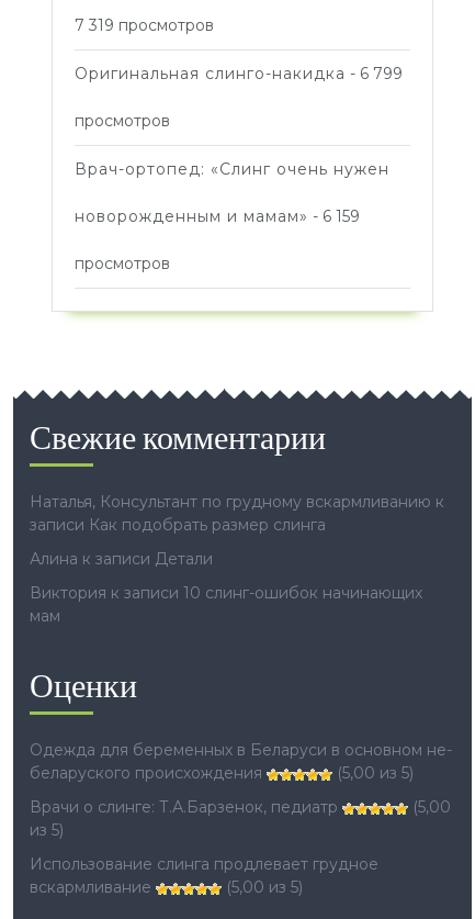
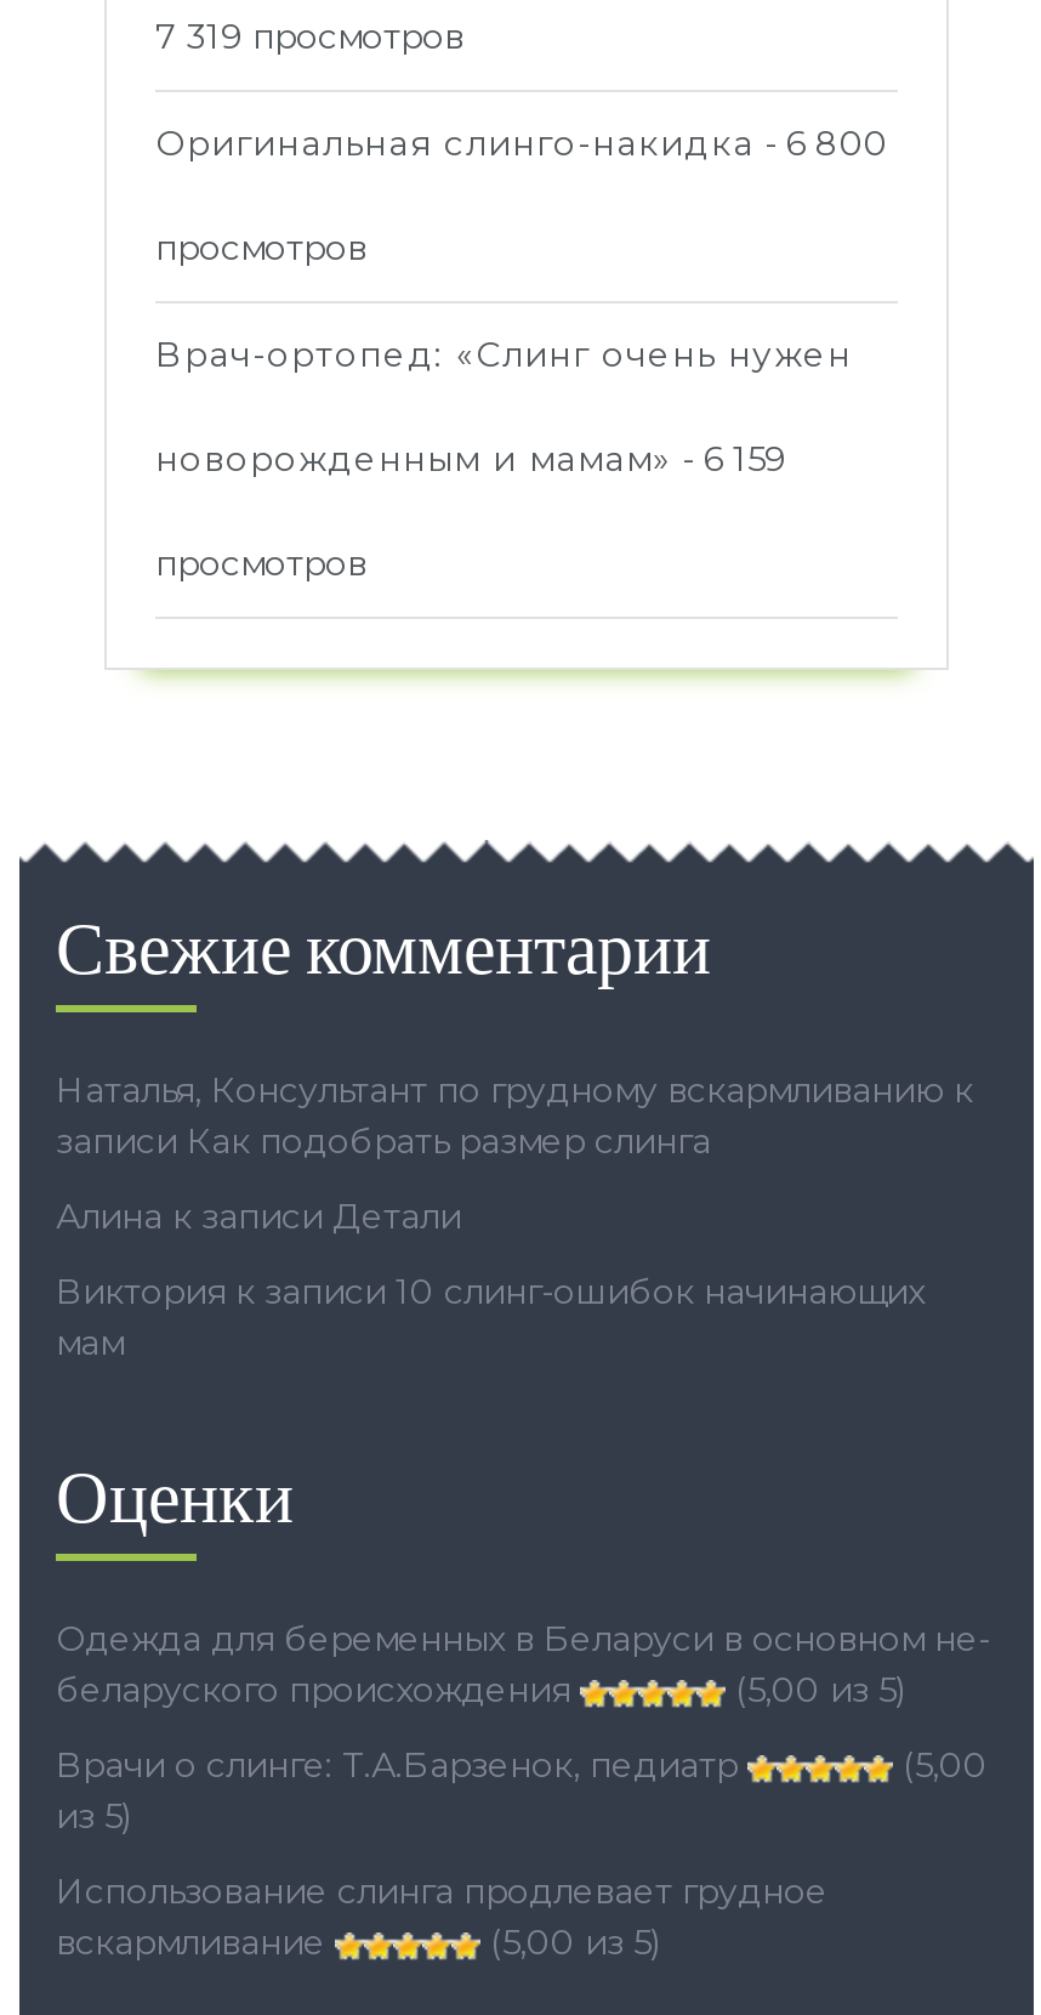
[75,64,403,84] Оригинальная слинго-накидка - 6 799 -> [155,122,888,166] Оригинальная слинго-накидка - 6 800

